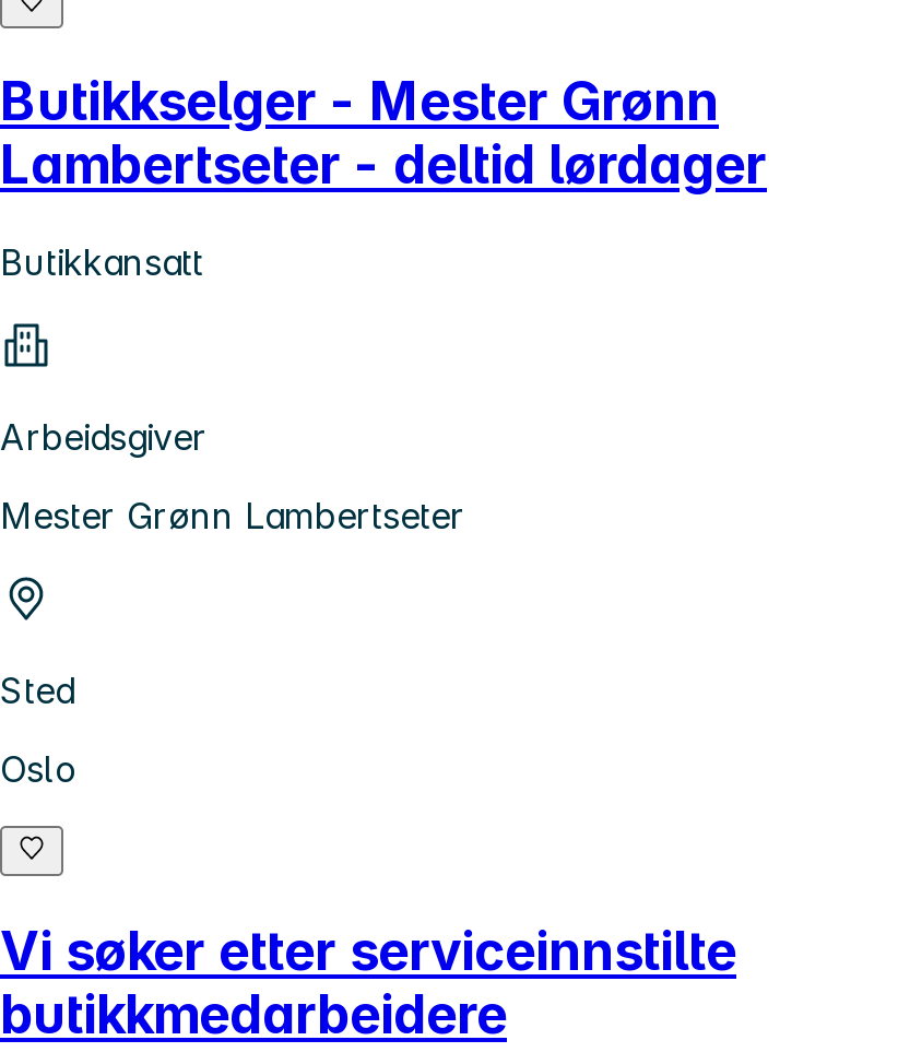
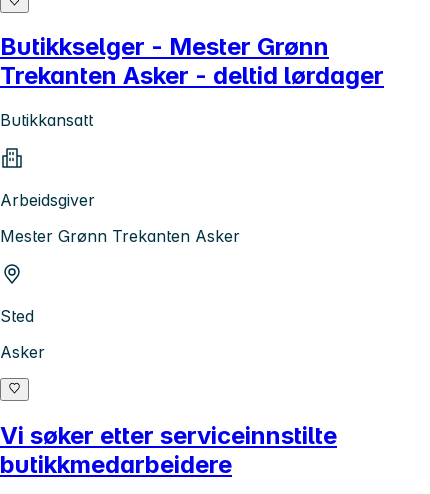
[0,134,767,198] Lambertseter - deltid lørdager -> [0,61,384,90] Trekanten Asker - deltid lørdager
[0,494,465,538] Mester Grønn Lambertseter -> [0,226,240,246] Mester Grønn Trekanten Asker
[0,748,76,792] Oslo -> [0,342,45,362] Asker

